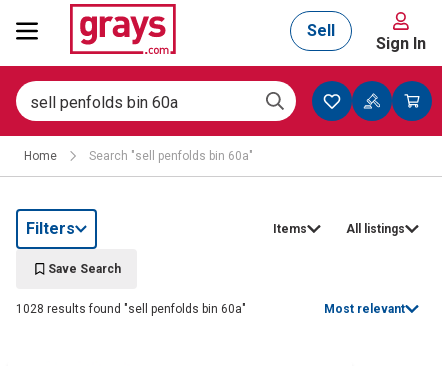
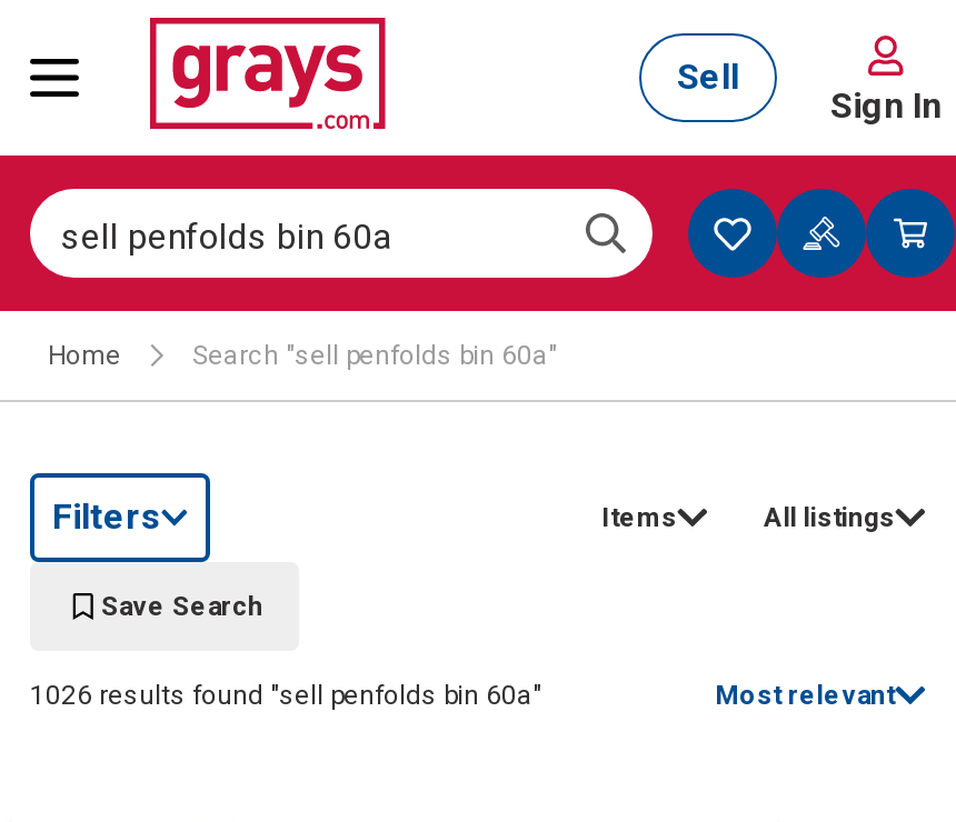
[16,302,246,316] 1028 results found "sell penfolds bin 60a" -> [30,680,541,711] 1026 results found "sell penfolds bin 60a"

